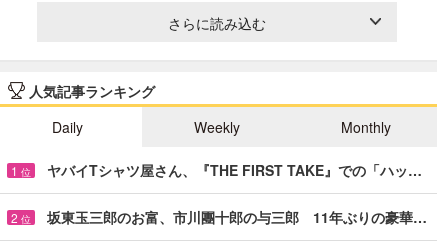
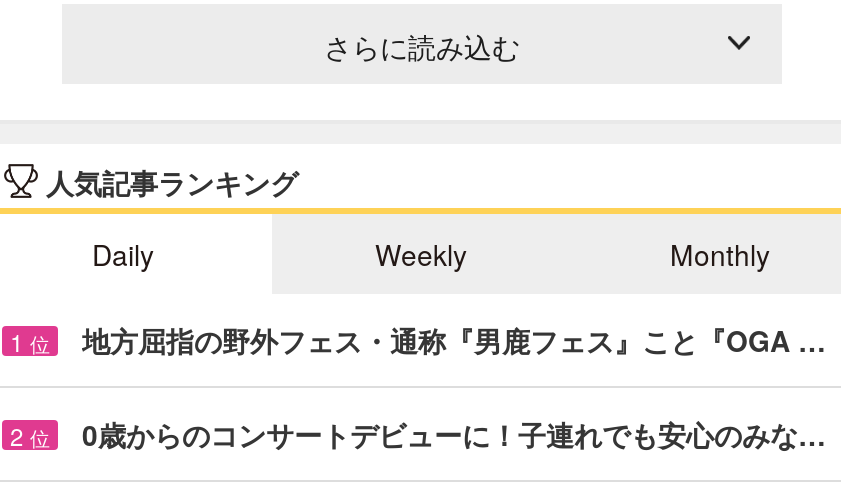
[47,160,422,180] ヤバイTシャツ屋さん、『THE FIRST TAKE』での「ハッ… -> [82,320,826,360] 地方屈指の野外フェス・通称『男鹿フェス』こと『OGA …
[47,207,427,227] 坂東玉三郎のお富、市川團十郎の与三郎 11年ぶりの豪華… -> [82,414,826,454] 0歳からのコンサートデビューに！子連れでも安心のみな…

